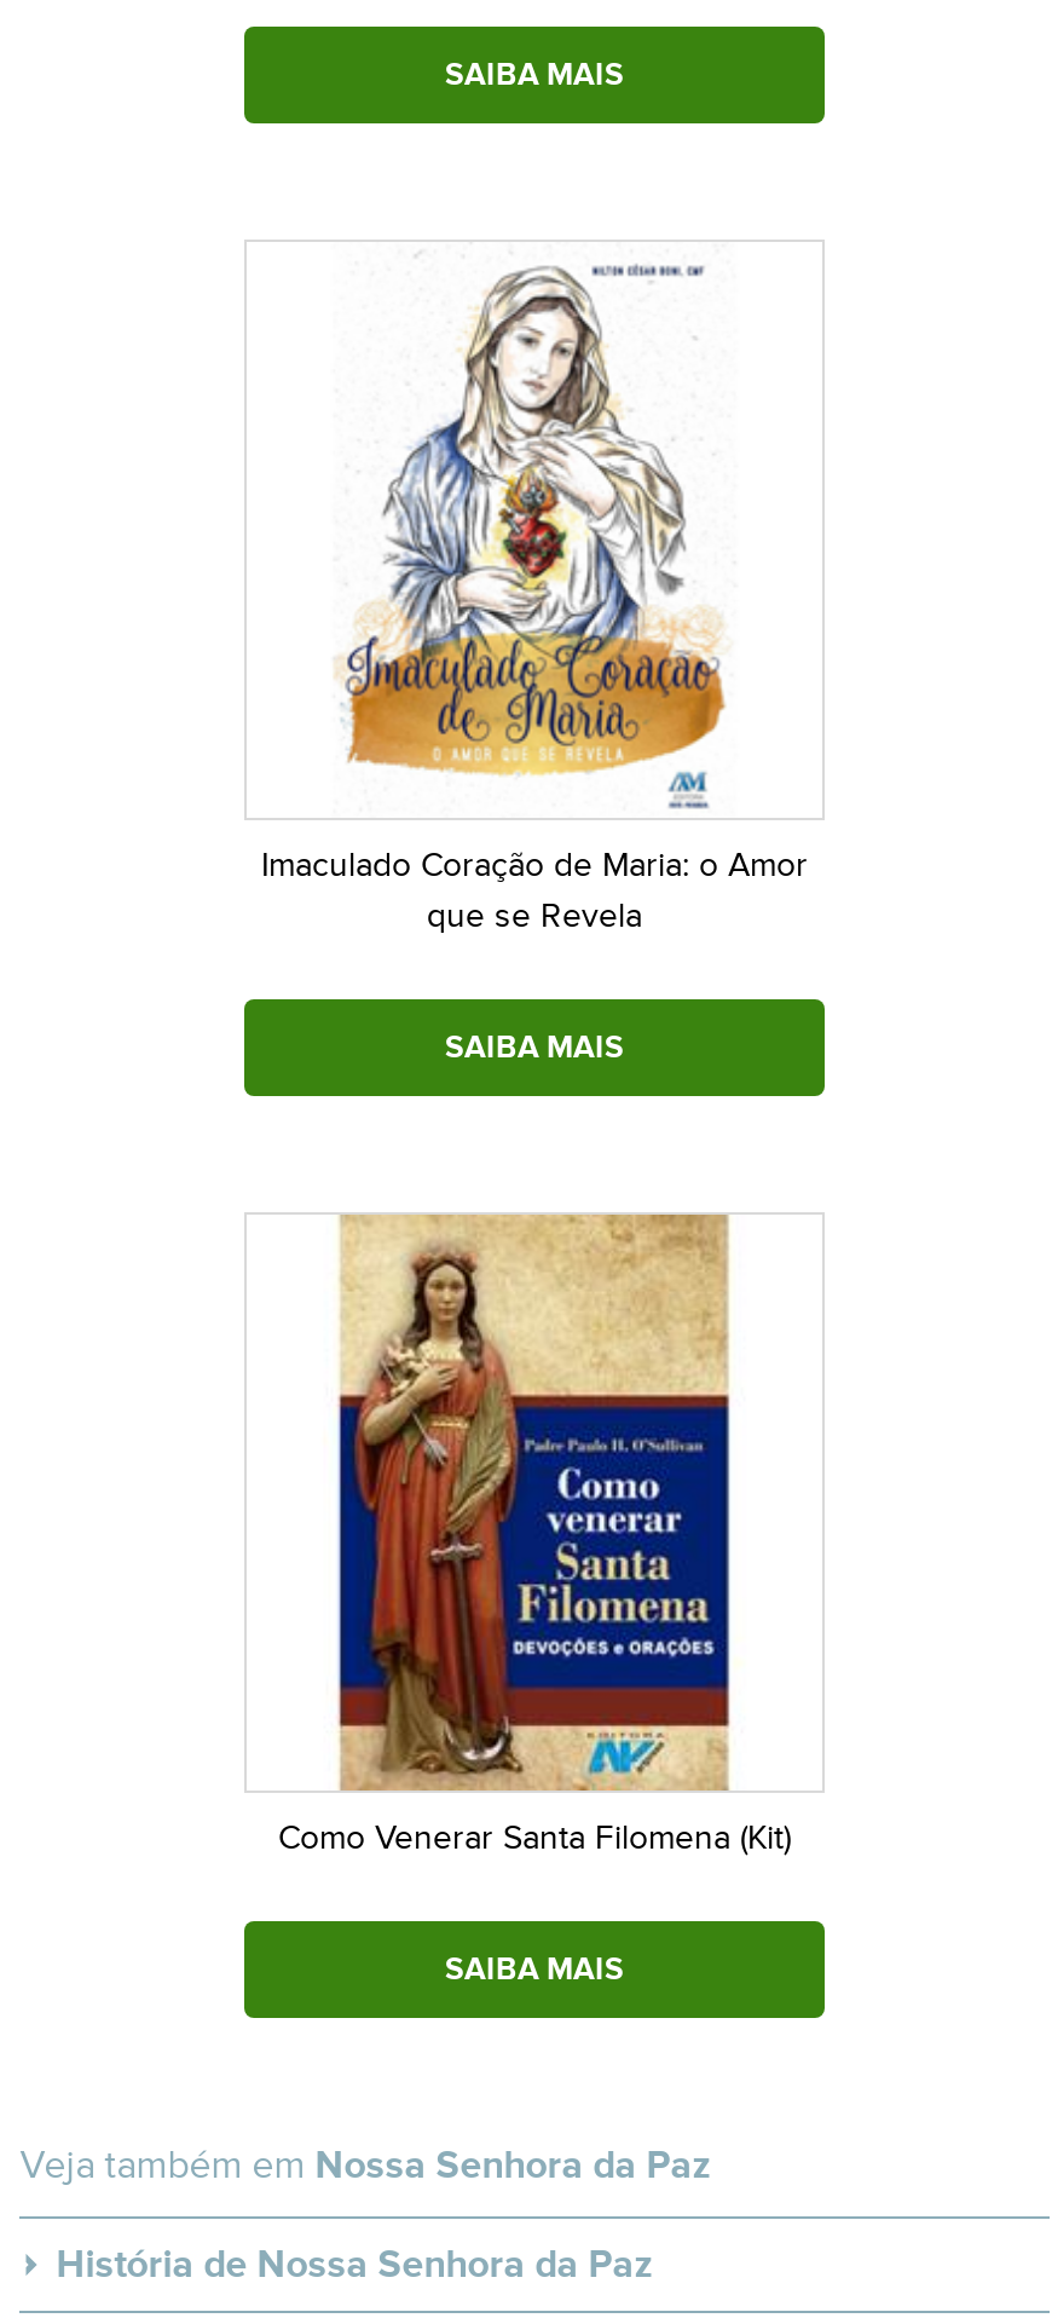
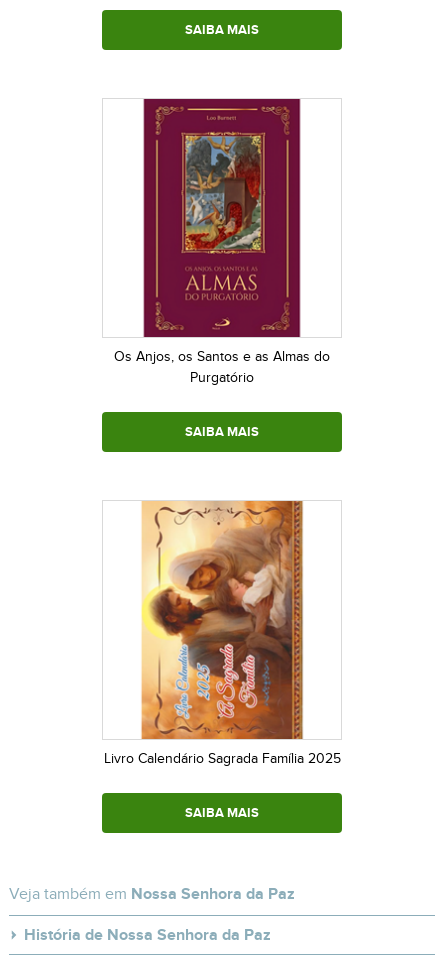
[261,242,808,936] [image] | Imaculado Coração de Maria: o Amor | que se Revela -> [114,98,330,386] [image] | Os Anjos, os Santos e as Almas do | Purgatório
[278,1215,791,1858] [image] | Como Venerar Santa Filomena (Kit) -> [103,501,340,767] [image] | Livro Calendário Sagrada Família 2025

